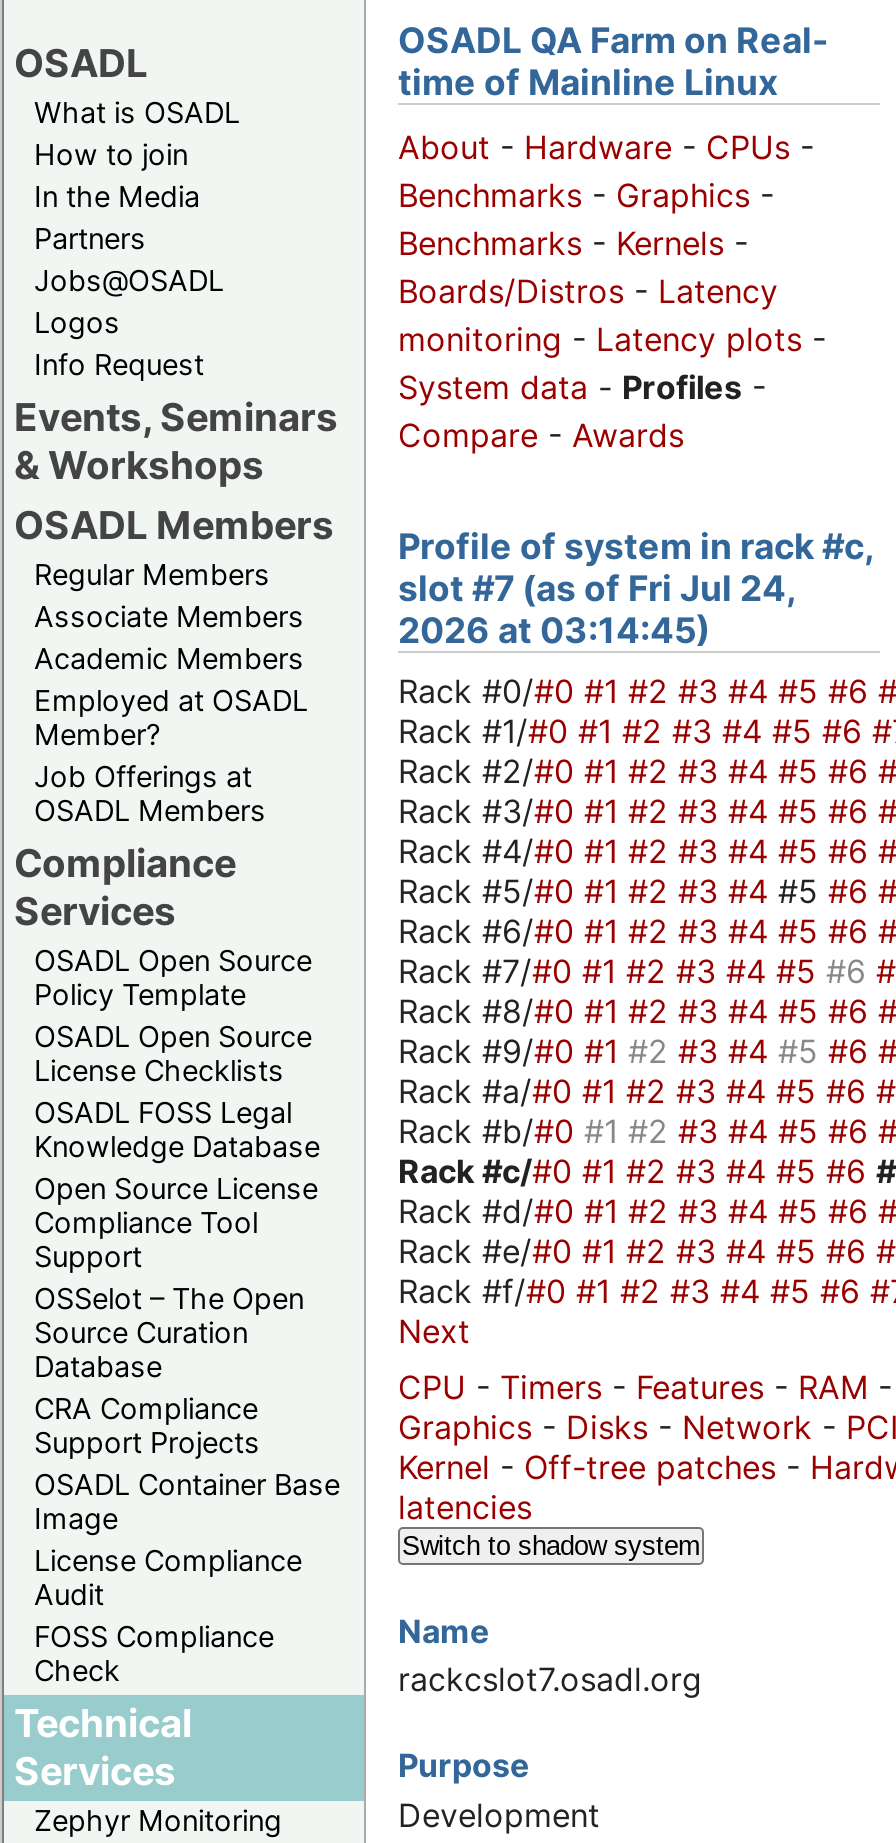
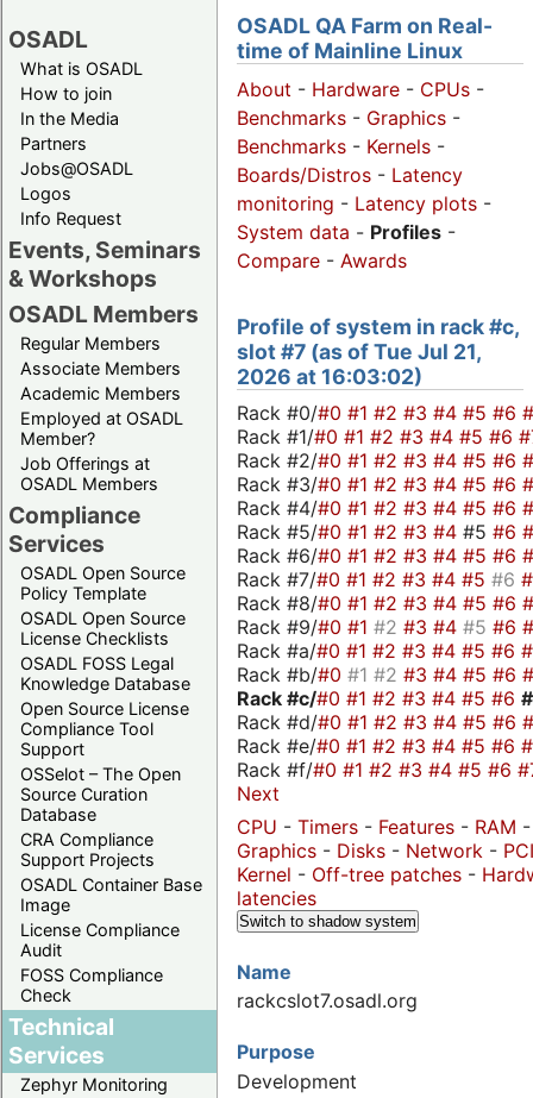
[398,568,796,610] slot #7 (as of Fri Jul 24, -> [237,339,482,364] slot #7 (as of Tue Jul 21,
[398,610,710,652] 2026 at 03:14:45) -> [237,364,422,389] 2026 at 16:03:02)

